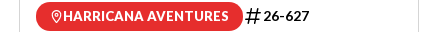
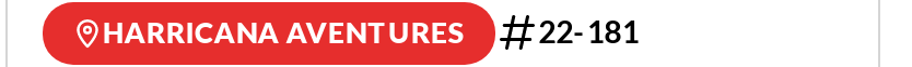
[263,7,309,24] 26-627 -> [539,14,639,50] 22-181

